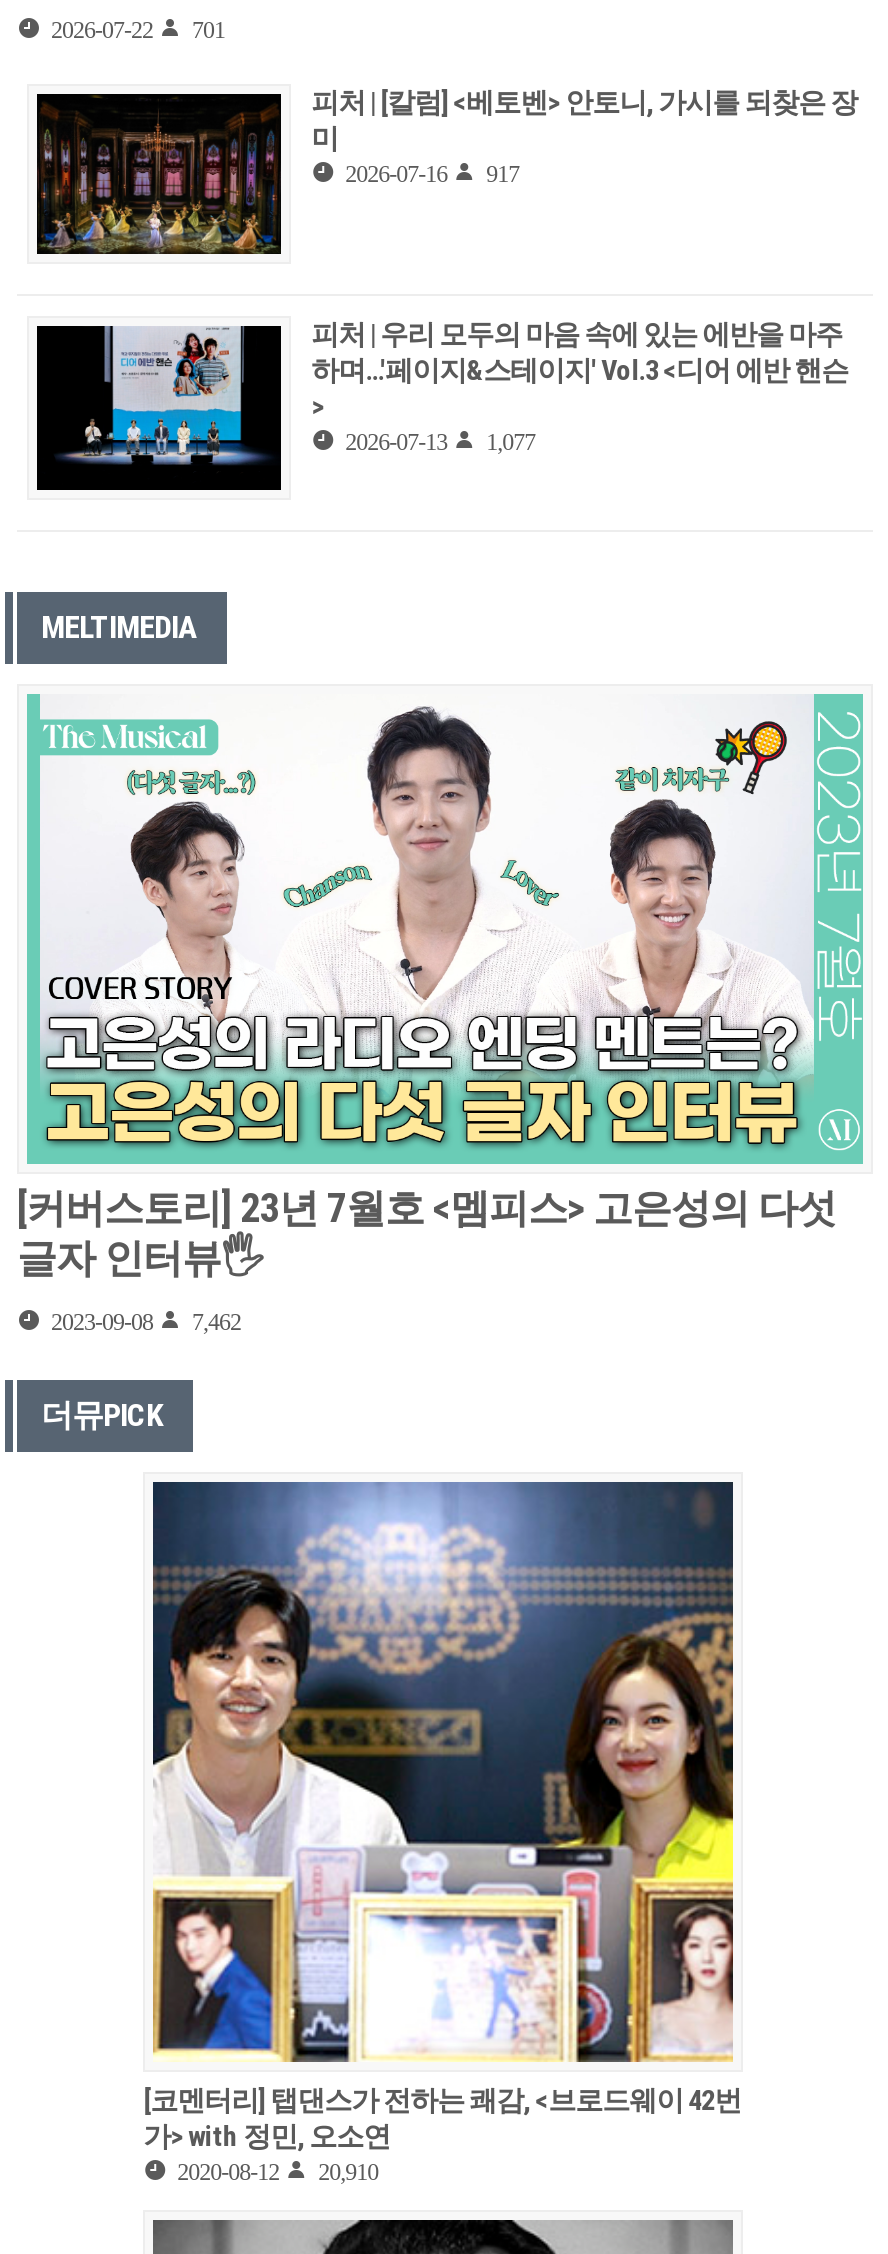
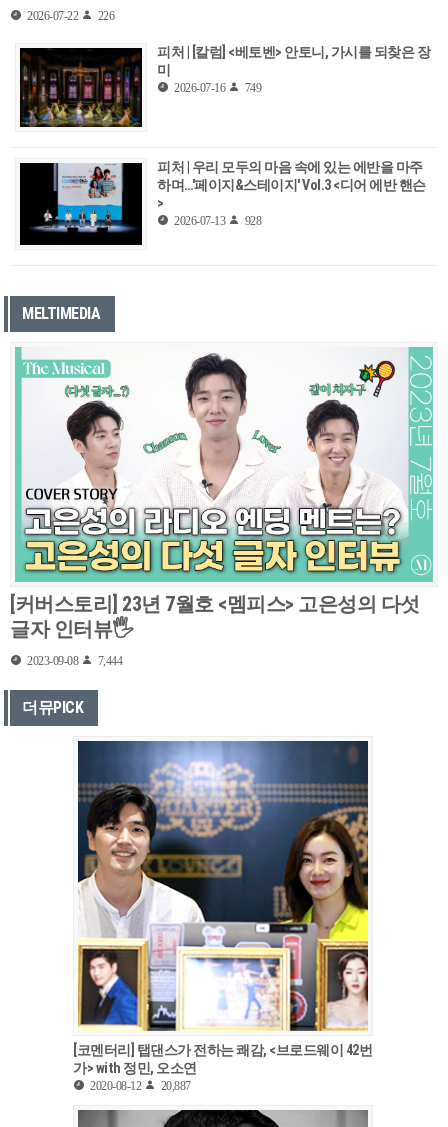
[40,17,225,41] 2026-07-22 701 -> [21,9,114,21] 2026-07-22 226
[334,161,519,185] 2026-07-16 917 -> [169,81,261,93] 2026-07-16 749
[334,429,535,453] 2026-07-13 1,077 -> [169,214,261,226] 2026-07-13 928
[40,1308,241,1332] 2023-09-08 7,462 -> [21,654,122,666] 2023-09-08 7,444
[166,2158,378,2182] 2020-08-12 20,910 -> [85,1079,191,1091] 2020-08-12 20,887

